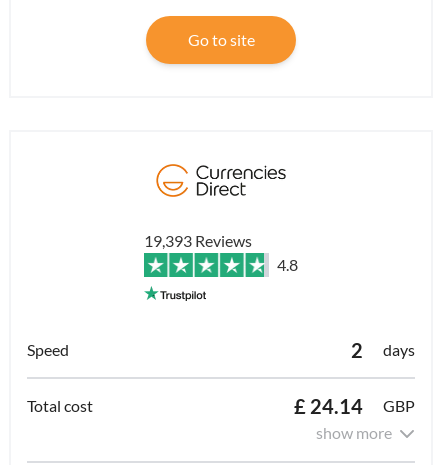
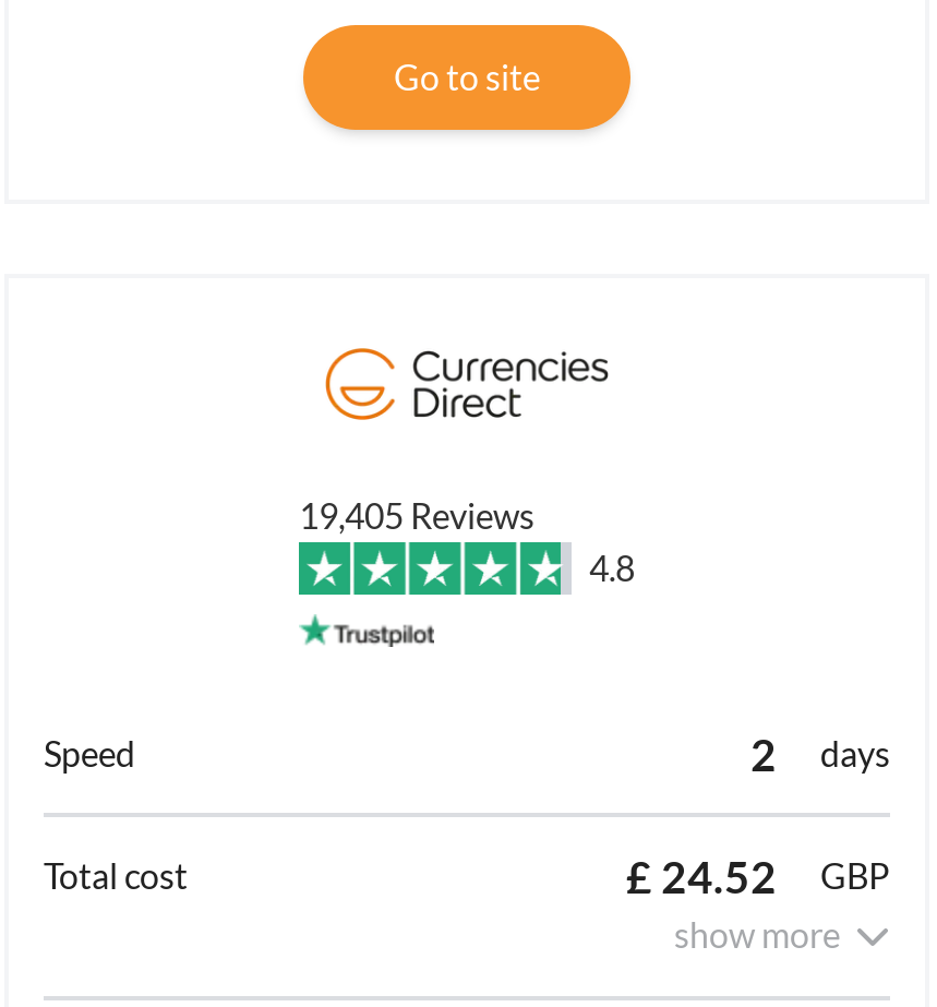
[144,231,252,250] 19,393 Reviews -> [299,495,534,537] 19,405 Reviews
[294,394,415,418] £ 24.14 GBP -> [626,851,890,903] £ 24.52 GBP

